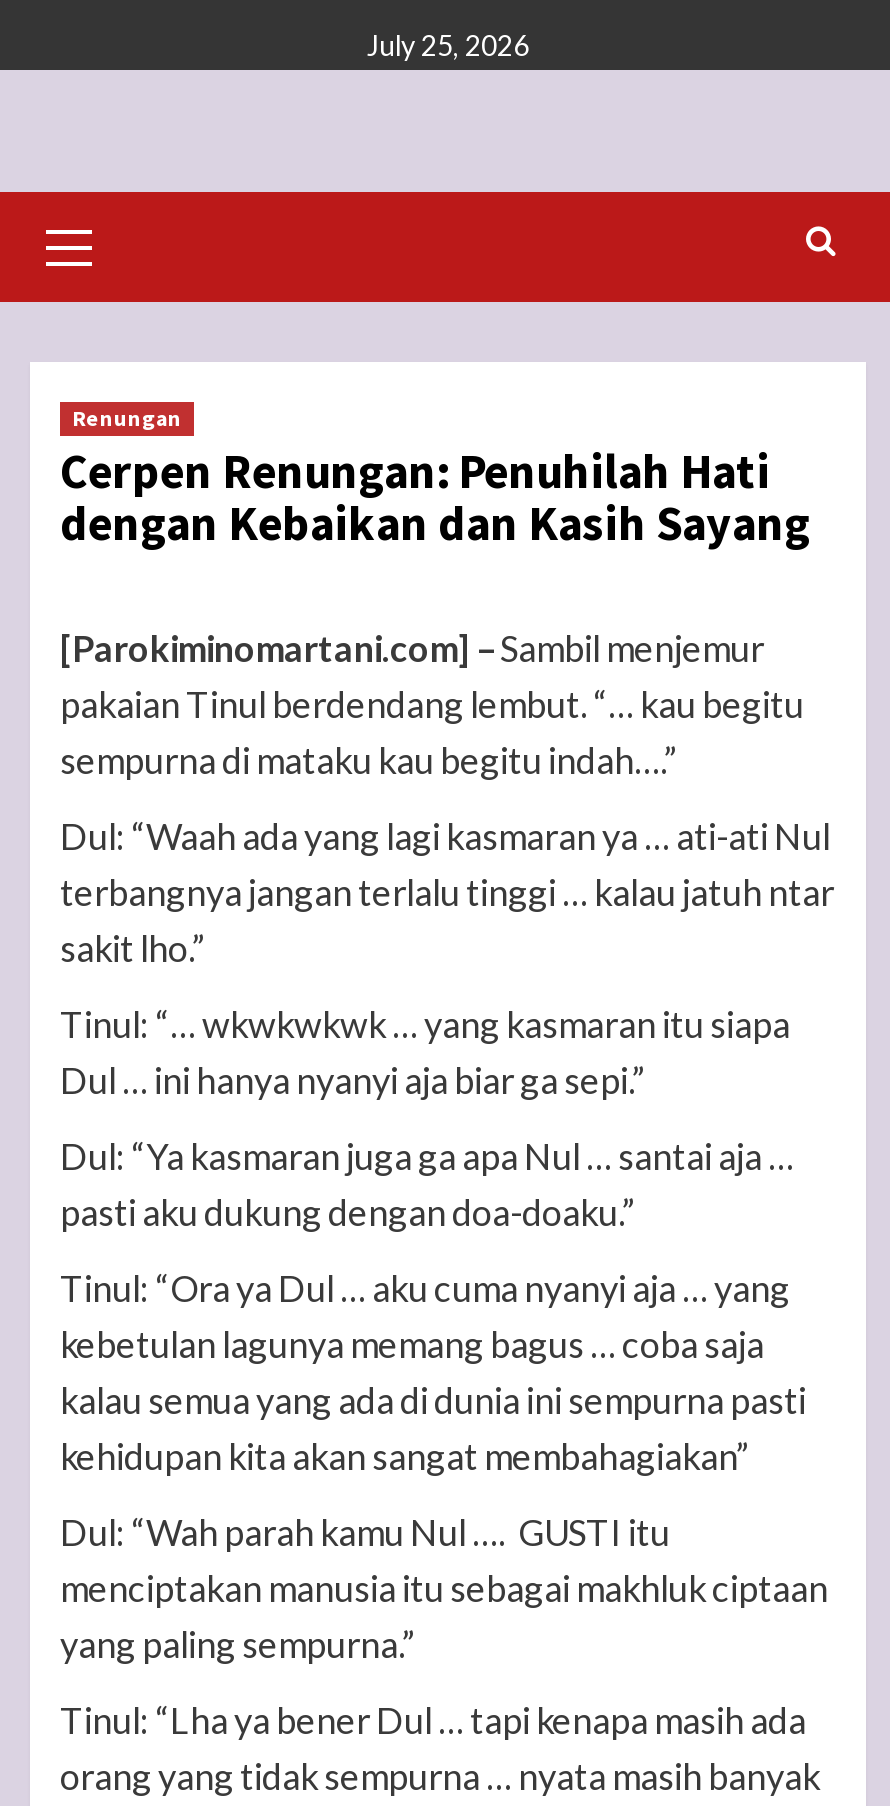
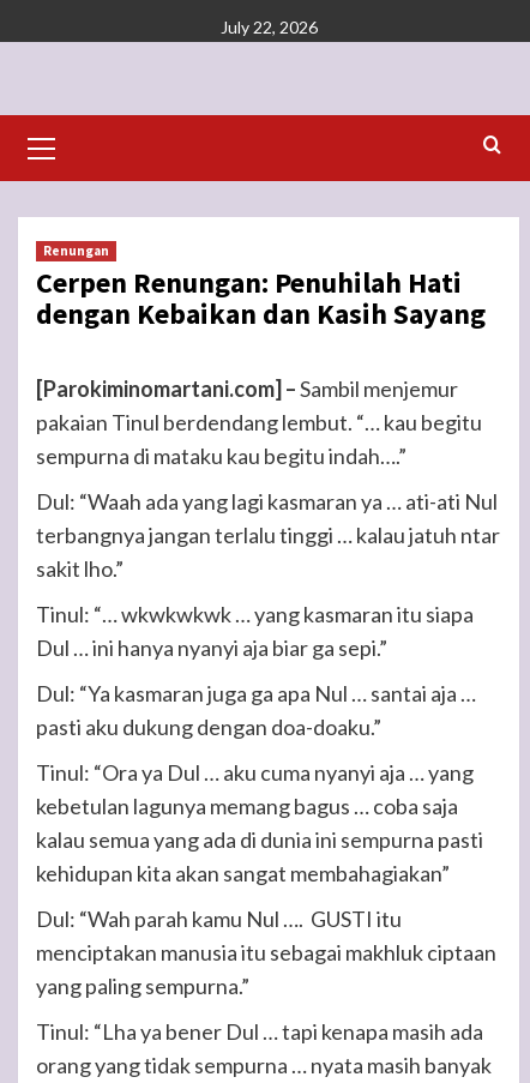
[367,28,529,62] July 25, 2026 -> [220,17,317,37] July 22, 2026

